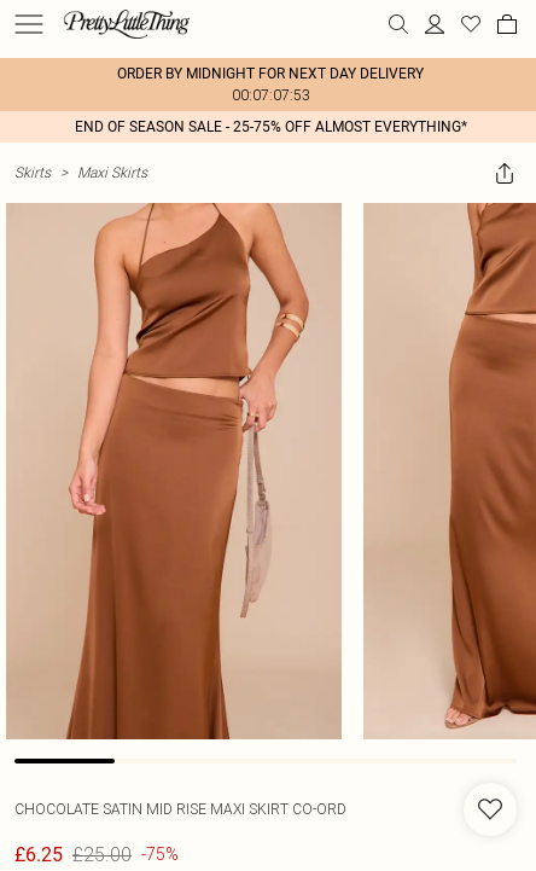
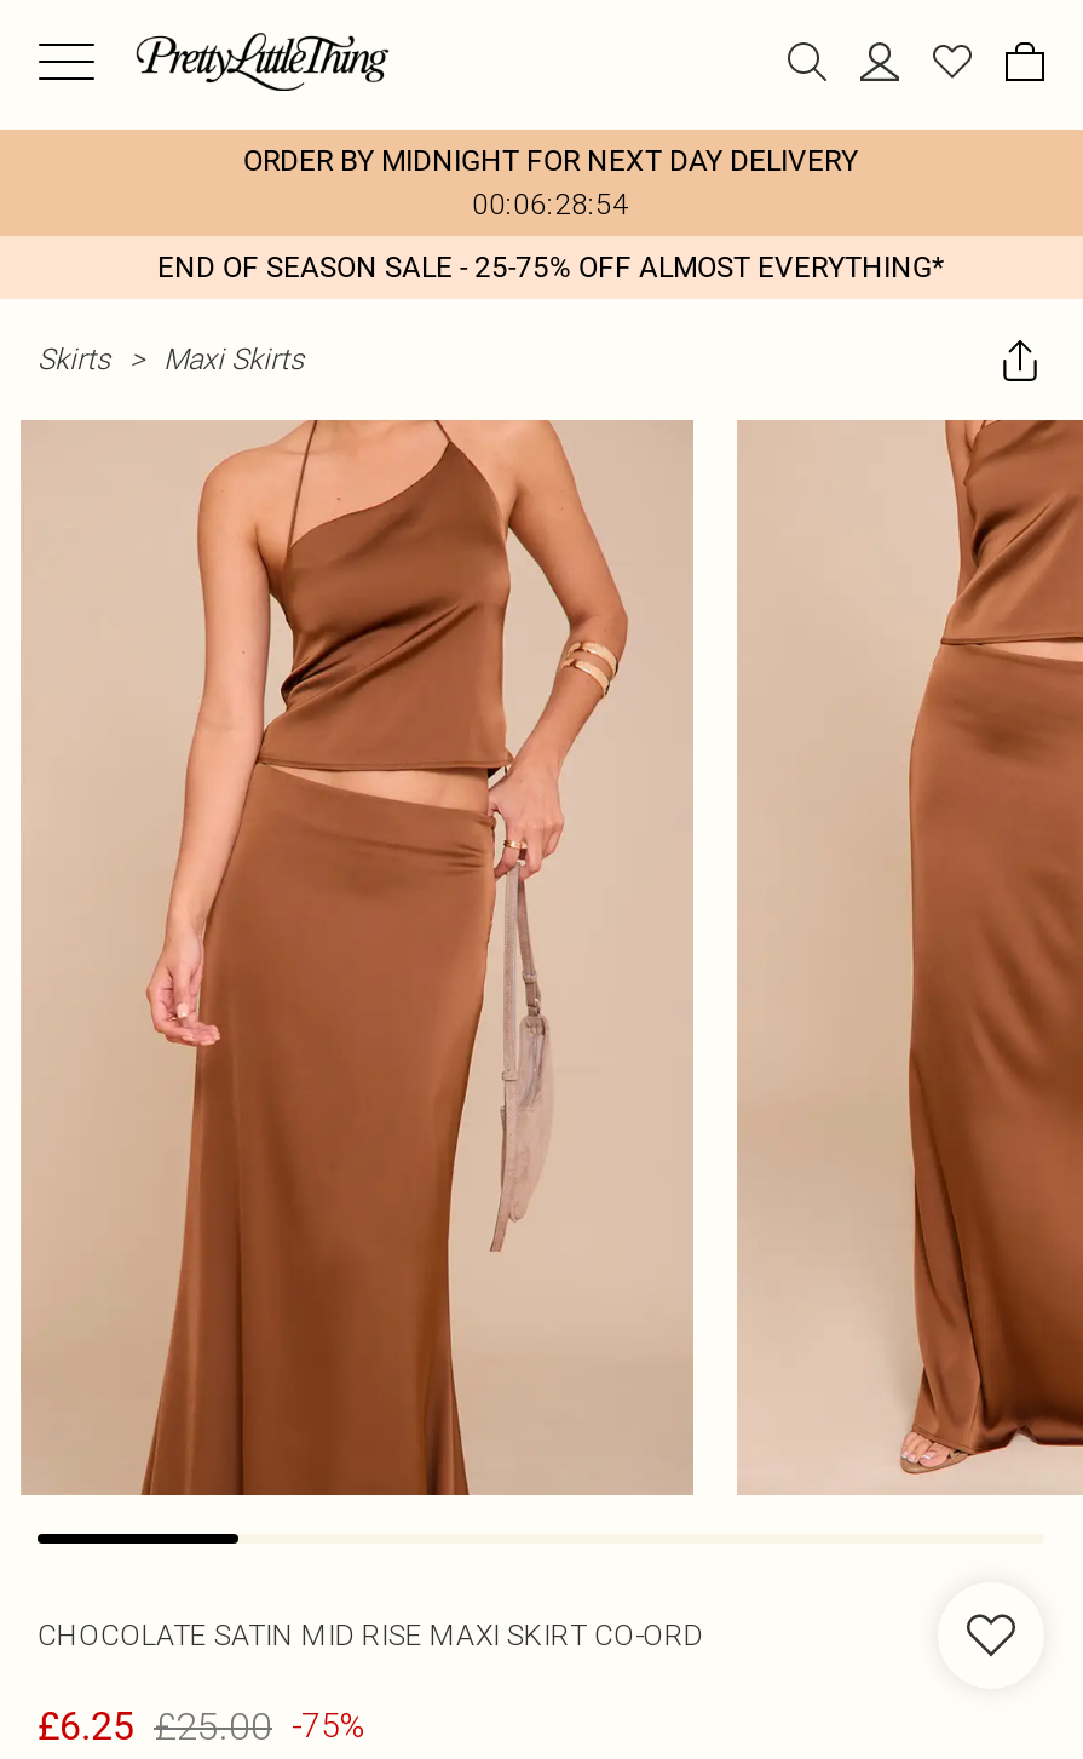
[231,86,310,104] 00:07:07:53 -> [472,185,629,222] 00:06:28:54

